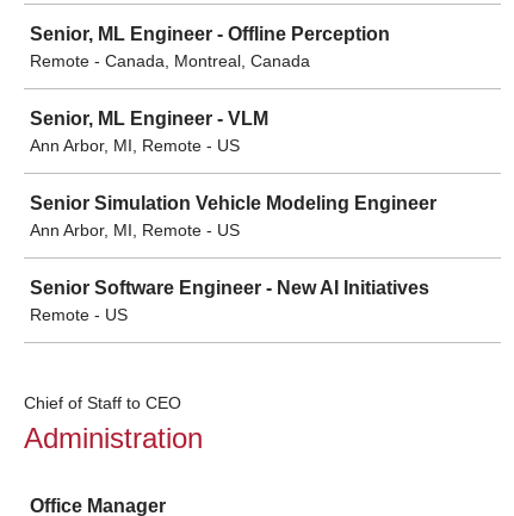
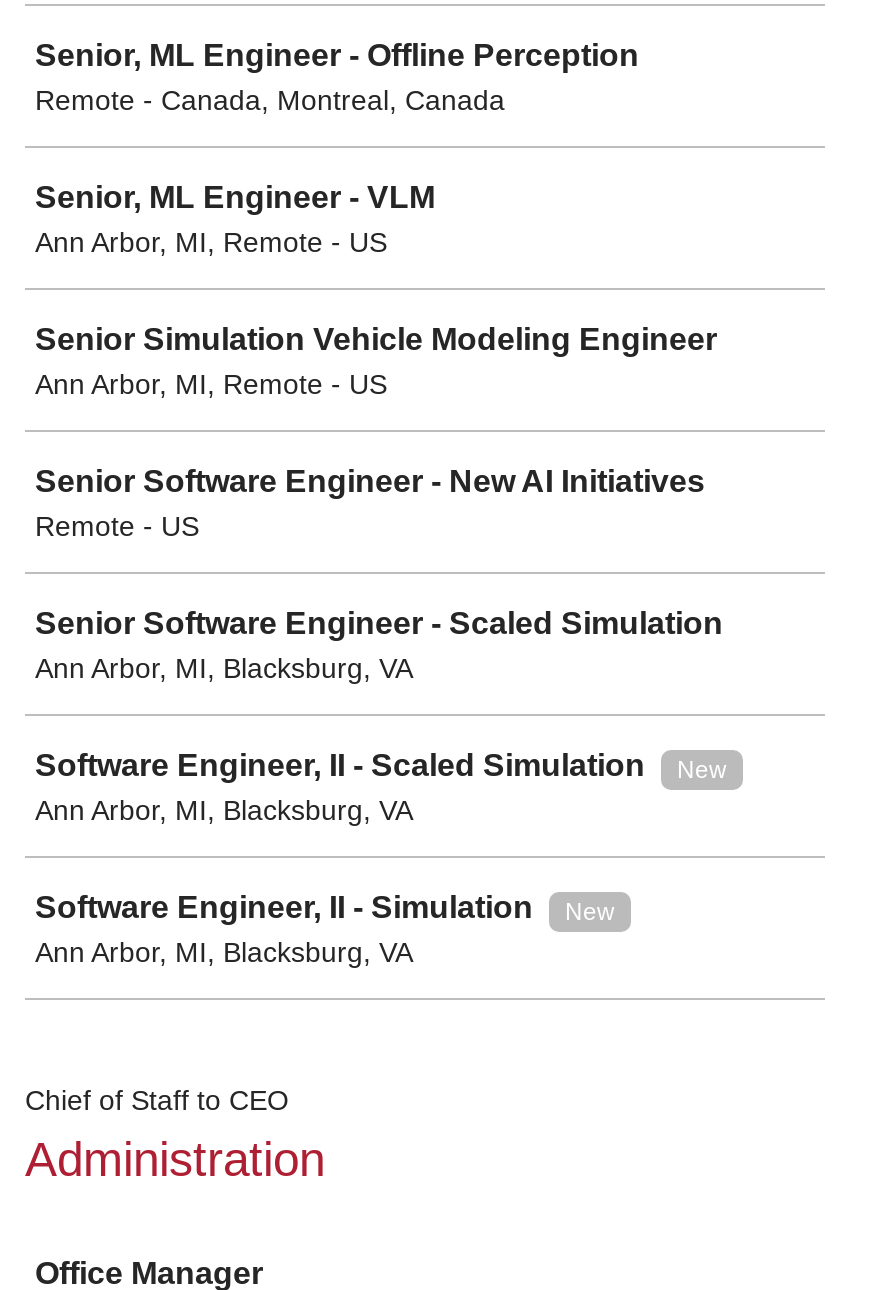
none -> [35,606,727,968] Senior Software Engineer - Scaled Simulation | Ann Arbor, MI, Blacksburg, VA | Software Engineer, II - Scaled Simulation | New | Ann Arbor, MI, Blacksburg, VA | Software Engineer, II - Simulation | New | Ann Arbor, MI, Blacksburg, VA

